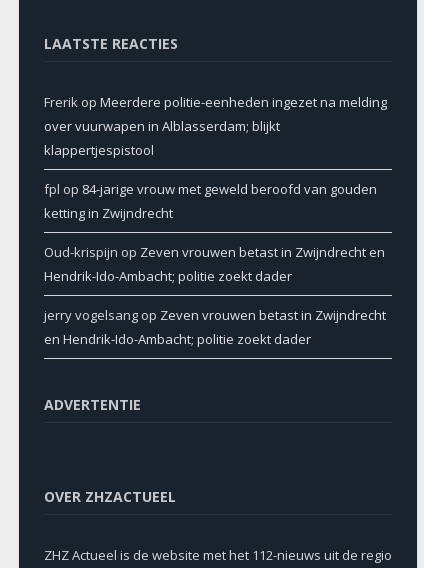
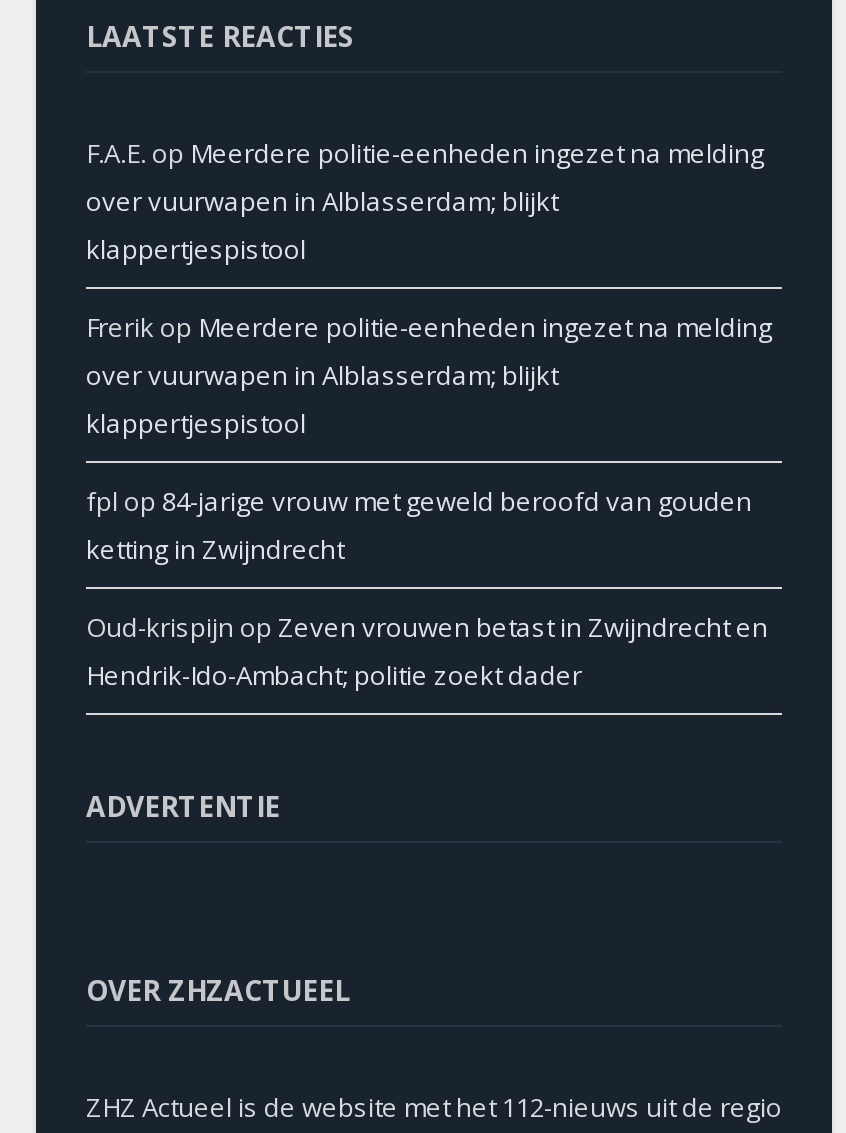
none -> [86,136,764,268] F.A.E. op Meerdere politie-eenheden ingezet na melding | over vuurwapen in Alblasserdam; blijkt | klappertjespistool
moved [44,93,387,285] -> [86,310,772,694]: Frerik op Meerdere politie-eenheden ingezet na melding | over vuurwapen in Alblasserdam; blijkt | klappertjespistool | fpl op 84-jarige vrouw met geweld beroofd van gouden | ketting in Zwijndrecht | Oud-krispijn op Zeven vrouwen betast in Zwijndrecht en | Hendrik-Ido-Ambacht; politie zoekt dader
[44,306,386,348] jerry vogelsang op Zeven vrouwen betast in Zwijndrecht | en Hendrik-Ido-Ambacht; politie zoekt dader -> none

